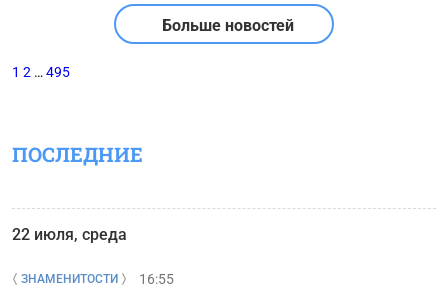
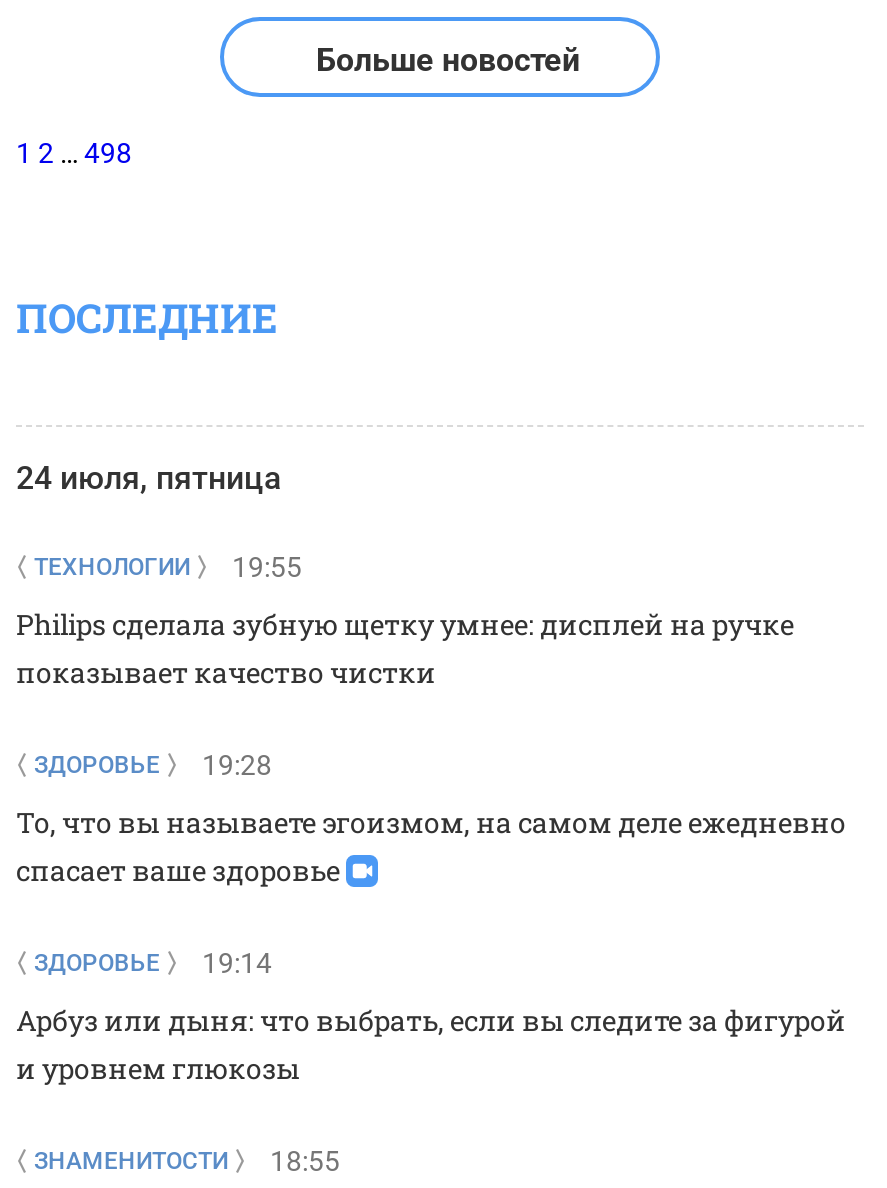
[12,64,70,80] 1 2 … 495 -> [16,137,132,169] 1 2 … 498
[12,225,127,244] 22 июля, среда -> [16,459,846,1087] 24 июля, пятница | ТЕХНОЛОГИИ | 19:55 | Philips сделала зубную щетку умнее: дисплей на ручке | показывает качество чистки | ЗДОРОВЬЕ | 19:28 | То, что вы называете эгоизмом, на самом деле ежедневно | спасает ваше здоровье | ЗДОРОВЬЕ | 19:14 | Арбуз или дыня: что выбрать, если вы следите за фигурой | и уровнем глюкозы
[21,271,174,287] ЗНАМЕНИТОСТИ 16:55 -> [34,1145,340,1177] ЗНАМЕНИТОСТИ 18:55

